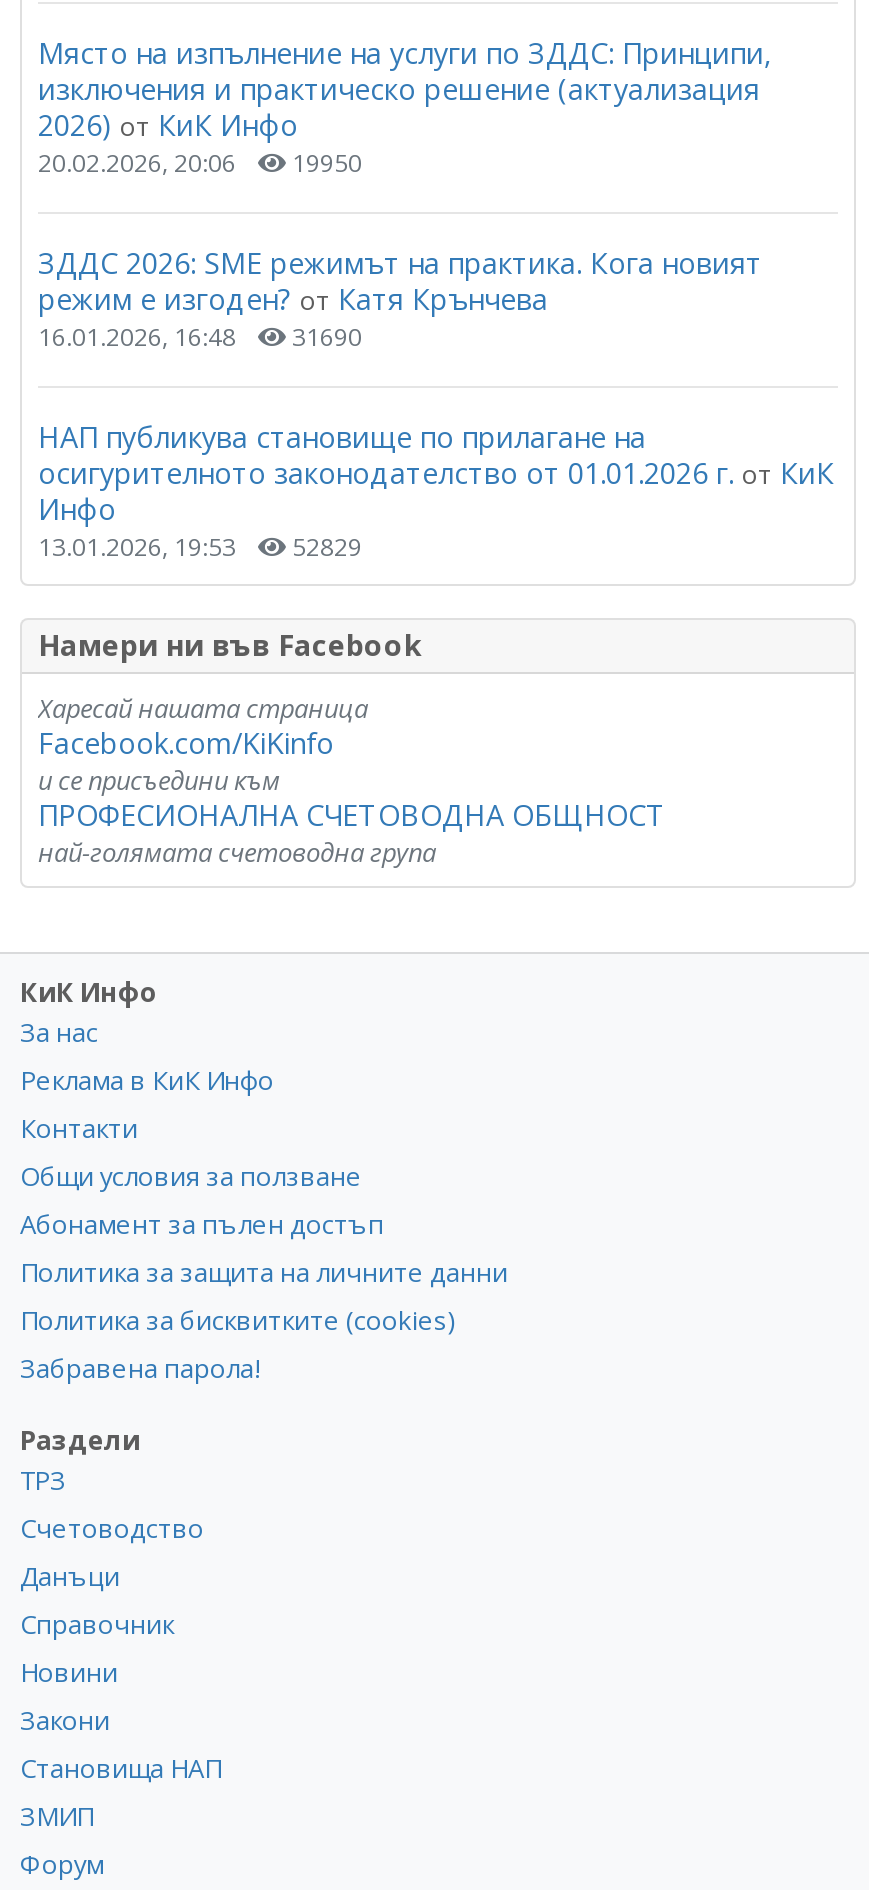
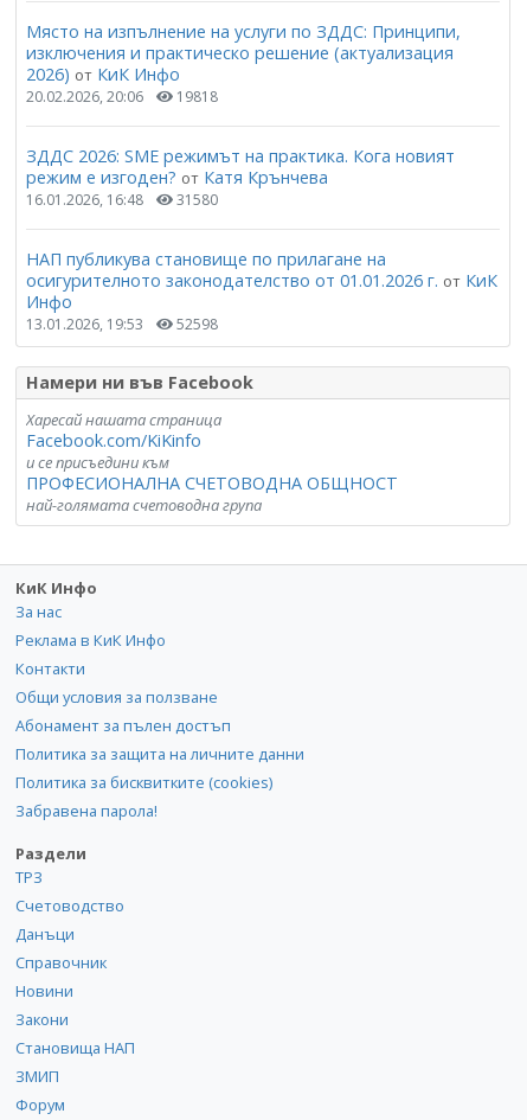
[38,146,362,180] 20.02.2026, 20:06 19950 -> [26,86,218,107] 20.02.2026, 20:06 19818
[38,320,362,354] 16.01.2026, 16:48 31690 -> [26,190,218,210] 16.01.2026, 16:48 31580
[38,530,362,564] 13.01.2026, 19:53 52829 -> [26,314,218,334] 13.01.2026, 19:53 52598

